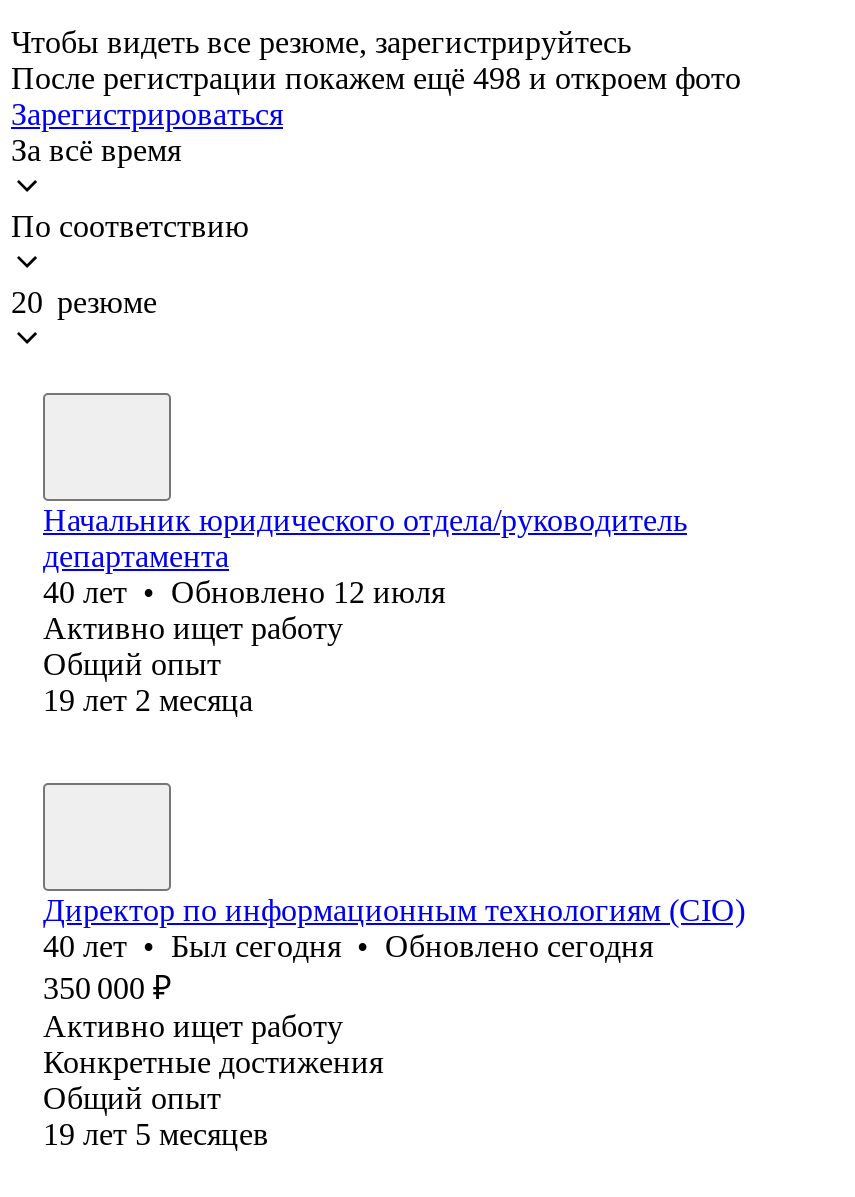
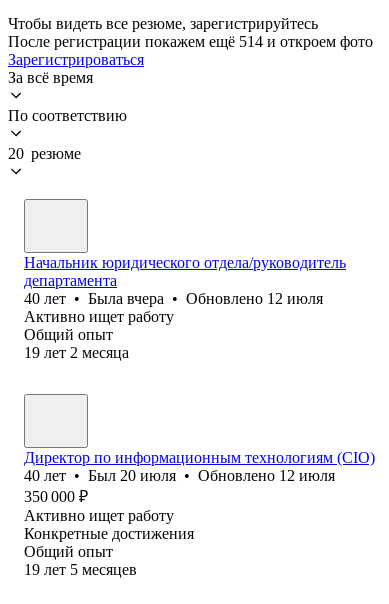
[11,61,741,95] После регистрации покажем ещё 498 и откроем фото -> [8,33,373,50] После регистрации покажем ещё 514 и откроем фото
[43,575,445,609] 40 лет • Обновлено 12 июля -> [24,290,323,307] 40 лет • Была вчера • Обновлено 12 июля
[43,929,653,963] 40 лет • Был сегодня • Обновлено сегодня -> [24,467,335,484] 40 лет • Был 20 июля • Обновлено 12 июля

